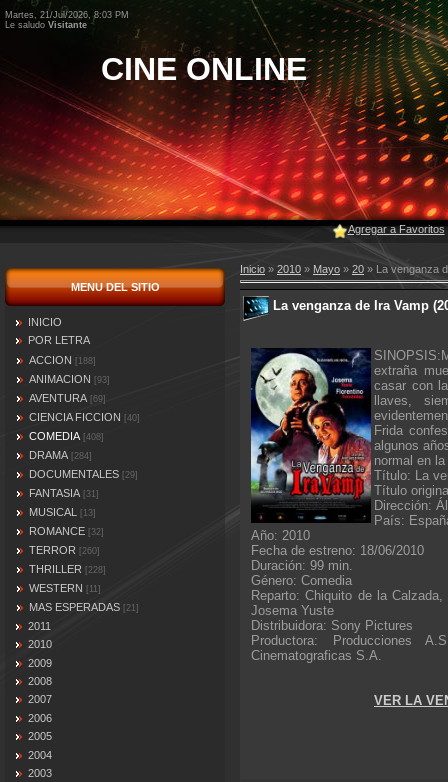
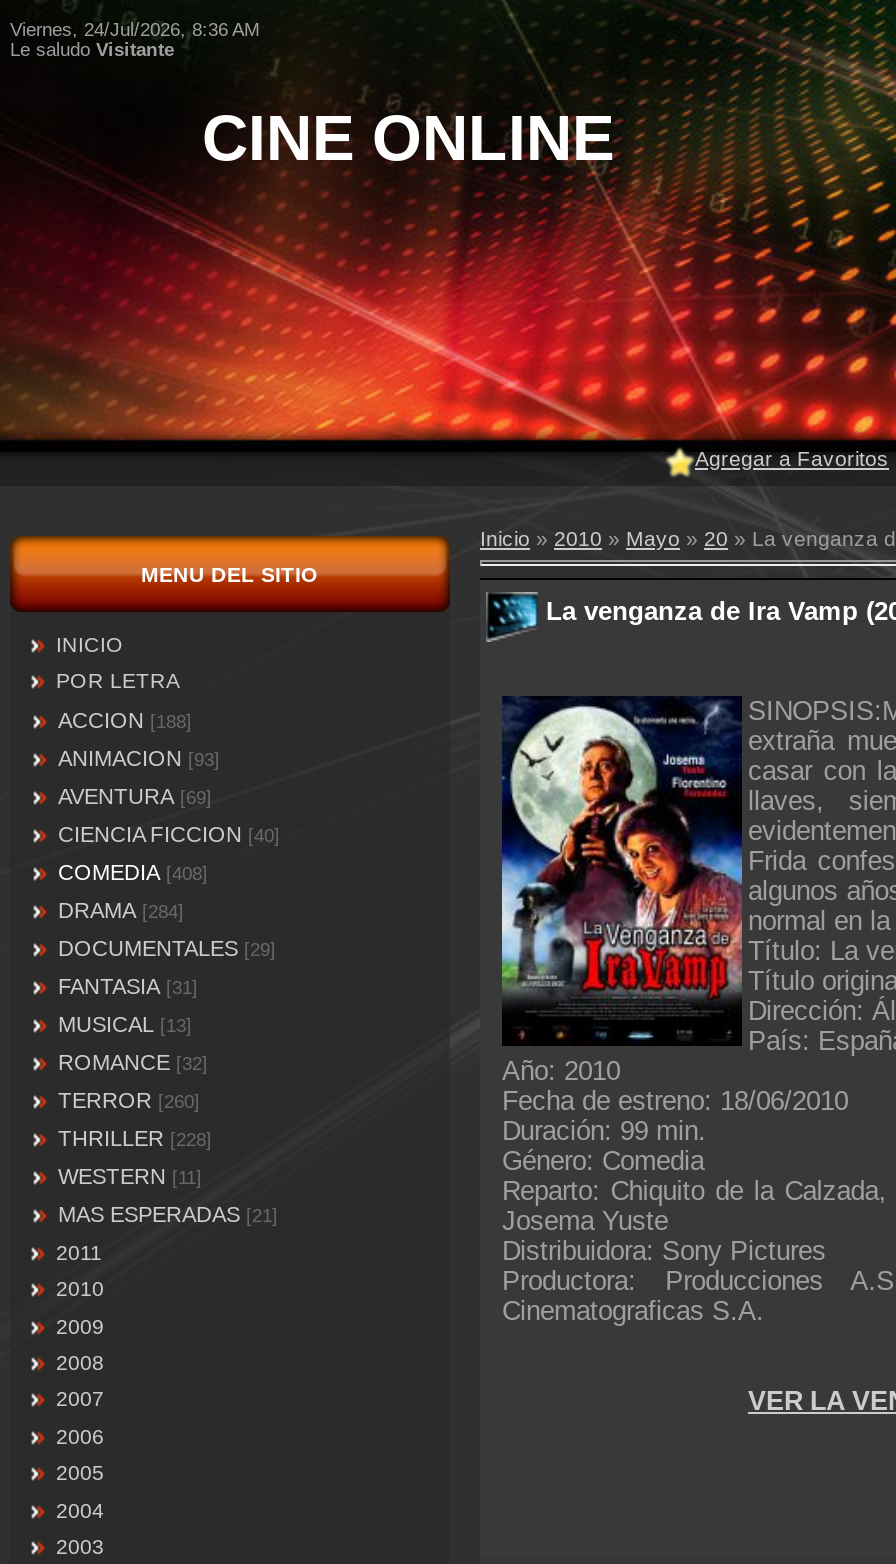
[5,10,129,20] Martes, 21/Jul/2026, 8:03 PM -> [10,20,260,40] Viernes, 24/Jul/2026, 8:36 AM

